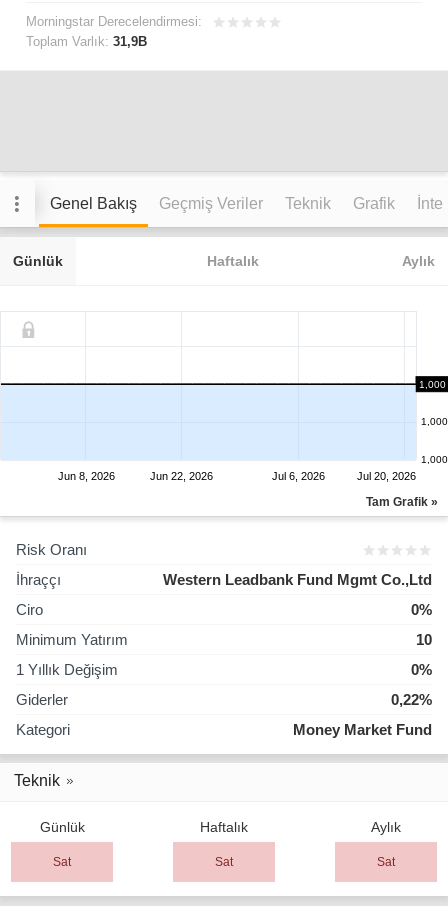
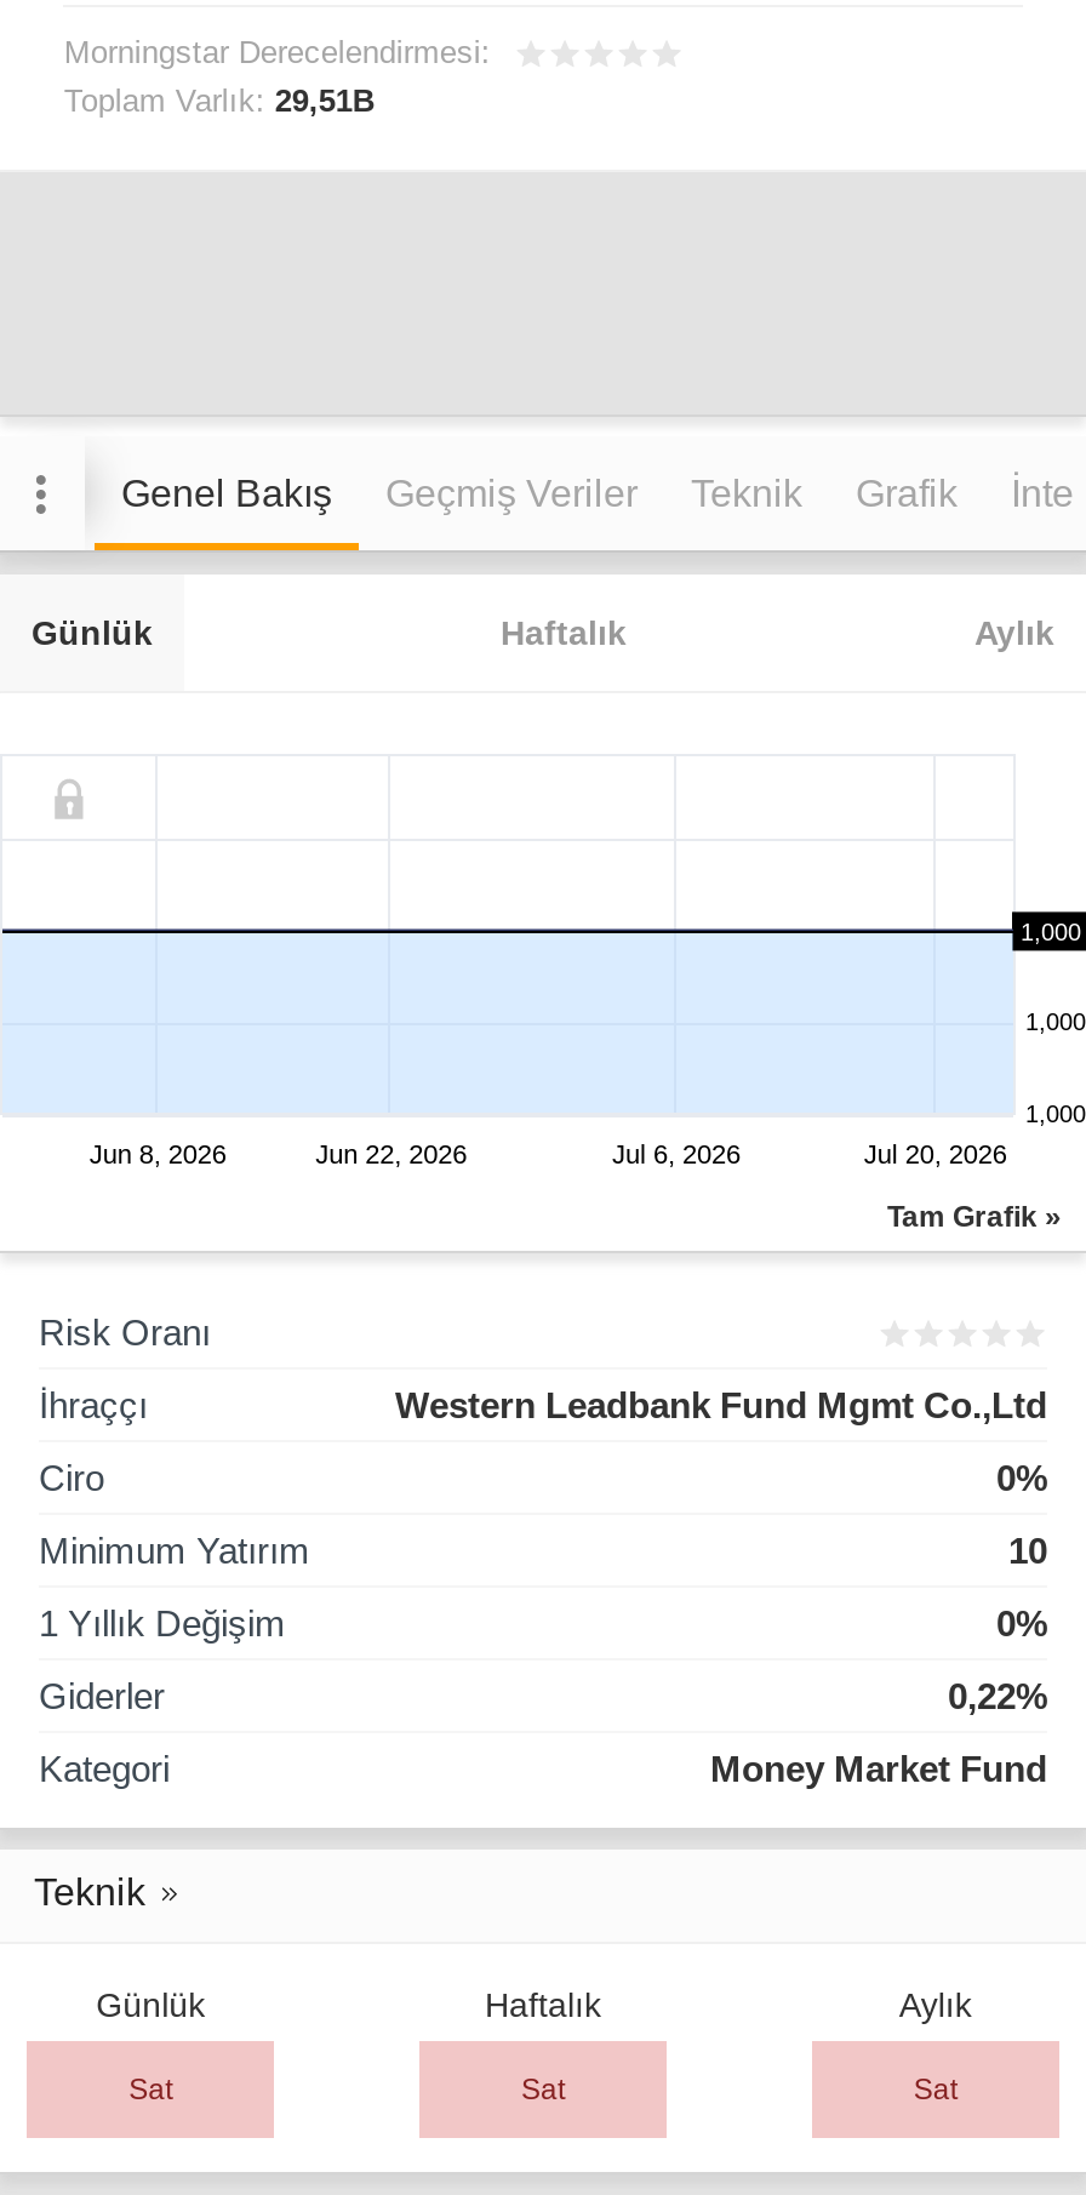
[26,34,147,49] Toplam Varlık: 31,9B -> [64,83,374,119] Toplam Varlık: 29,51B

